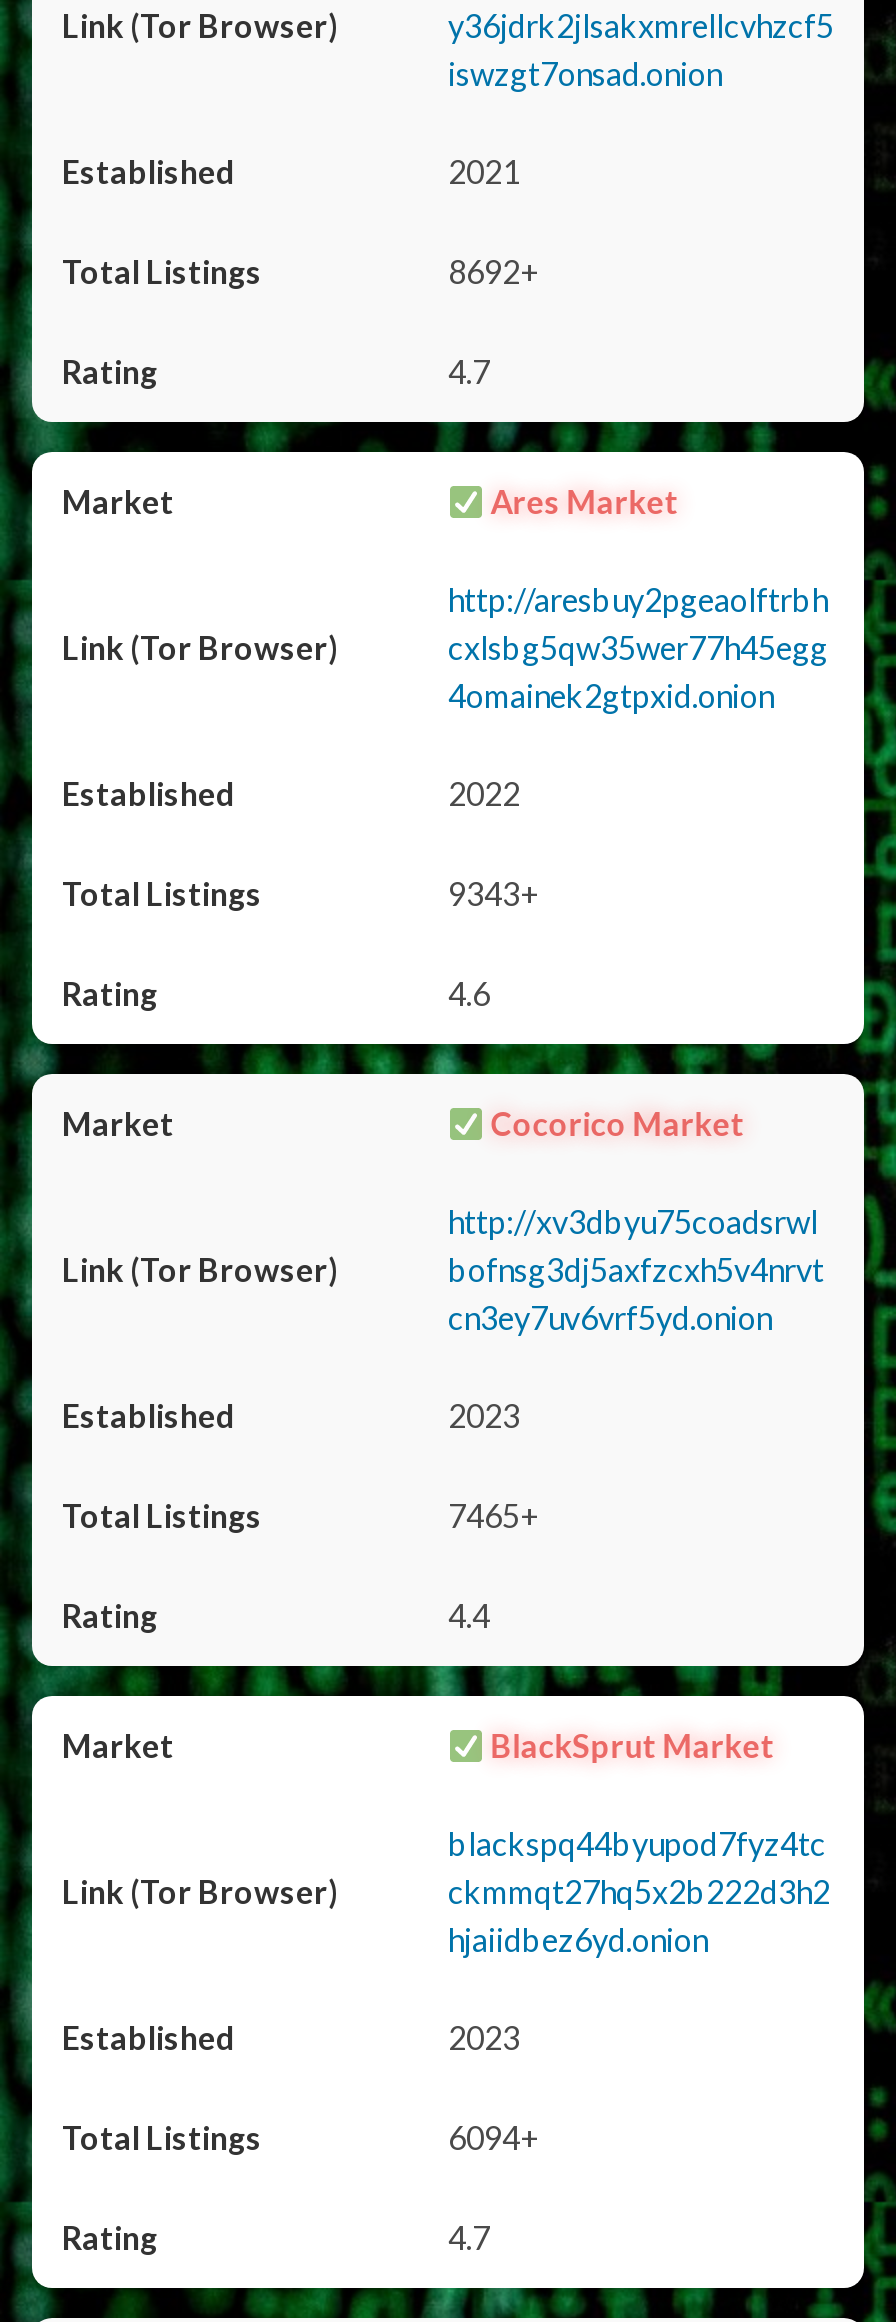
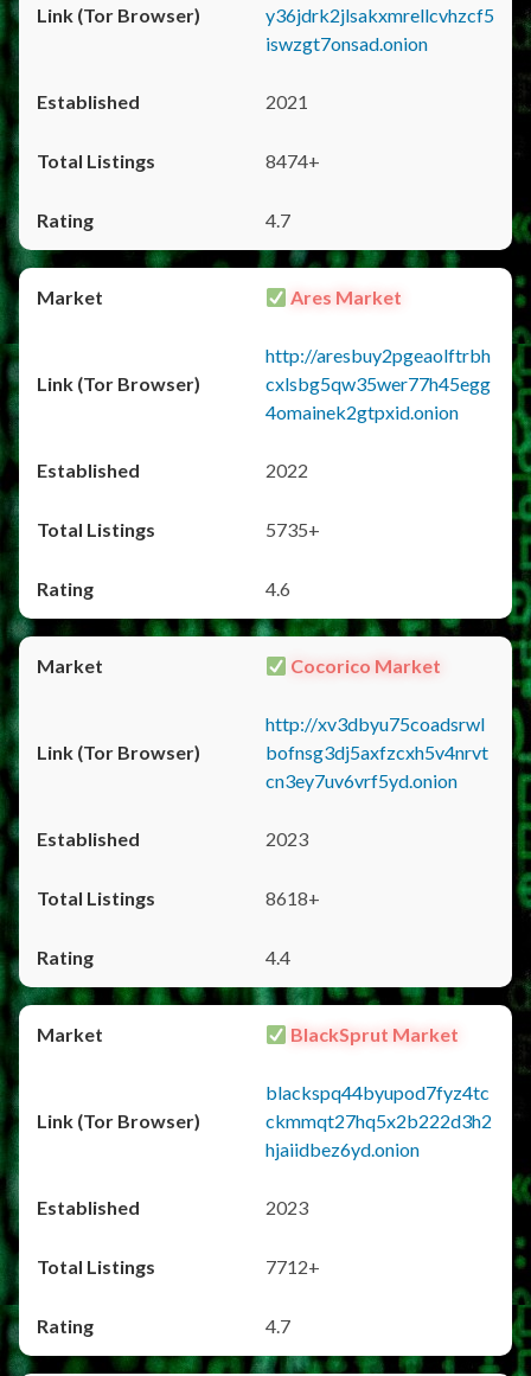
[448,252,540,290] 8692+ -> [265,149,320,172] 8474+
[448,874,540,912] 9343+ -> [265,518,320,540] 5735+
[448,1496,540,1534] 7465+ -> [265,887,320,909] 8618+
[448,2118,540,2156] 6094+ -> [265,1255,320,1278] 7712+

